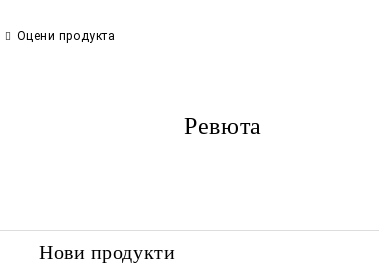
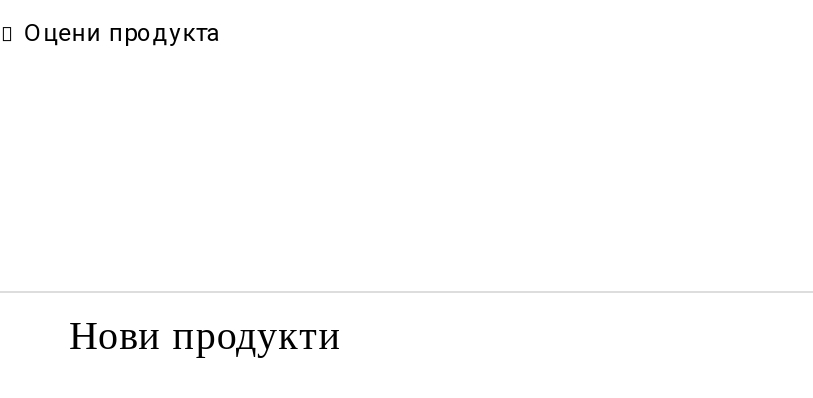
[184,113,262,139] Ревюта -> none

